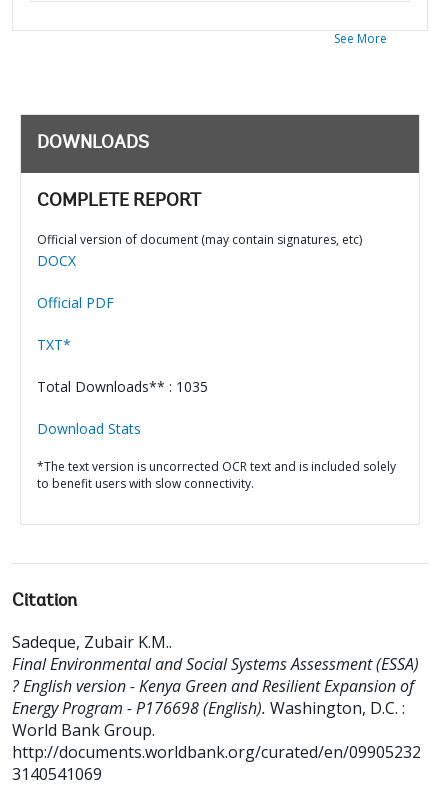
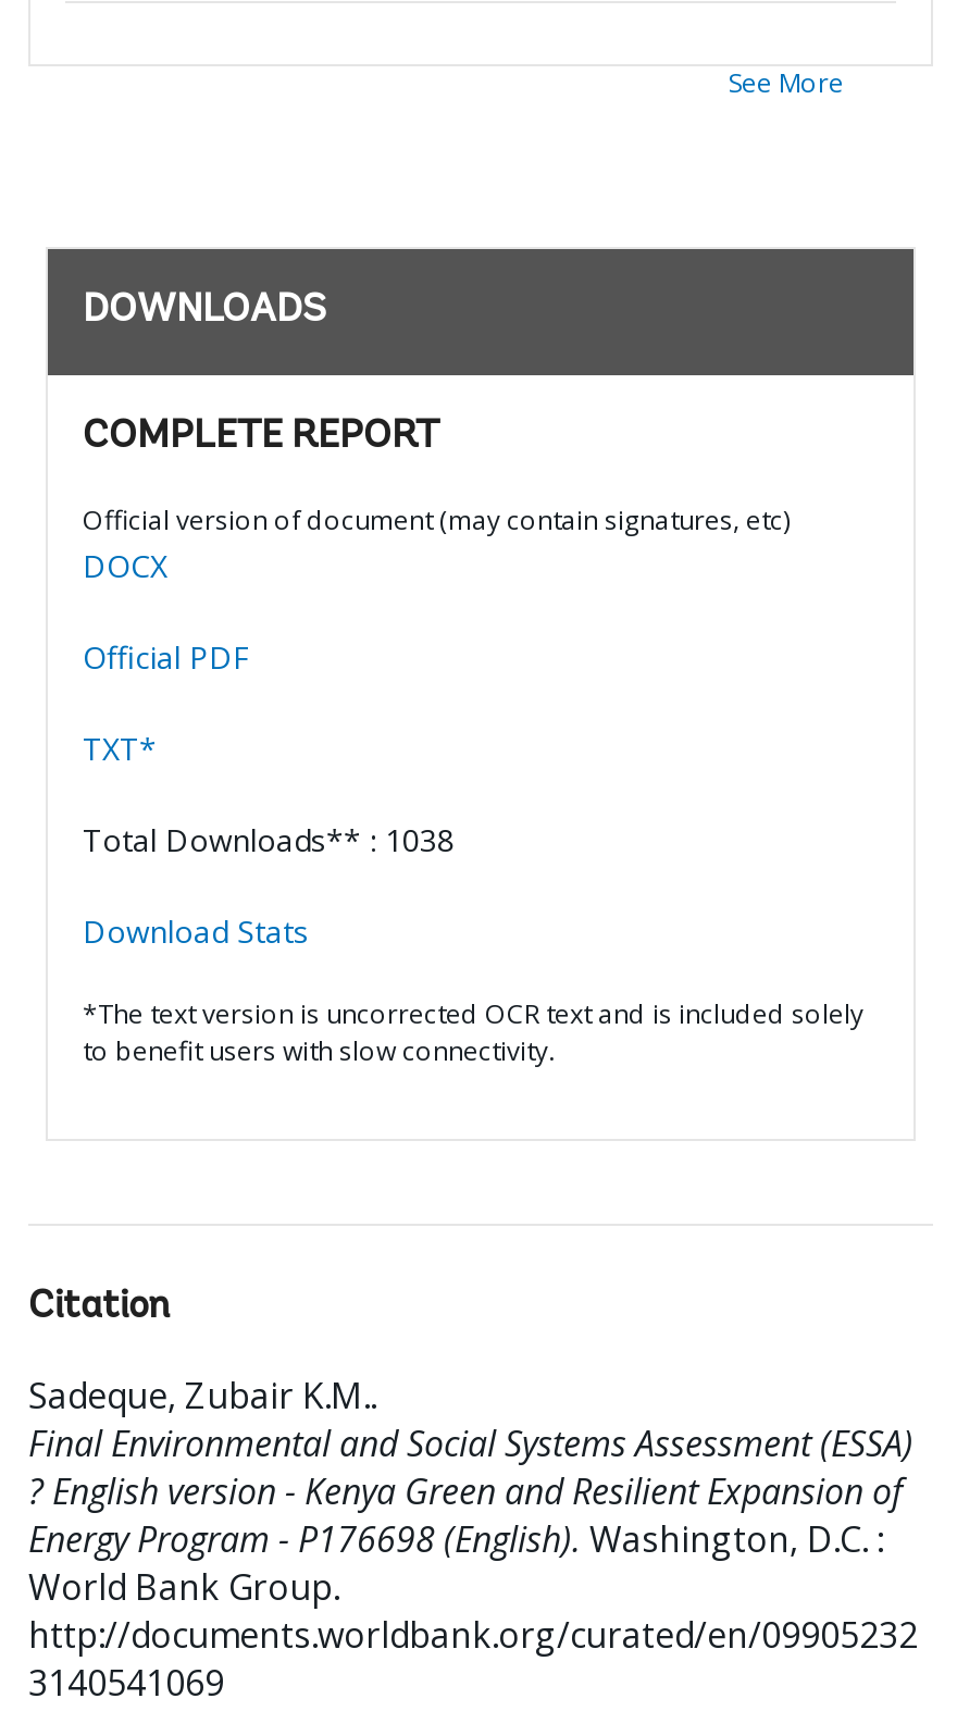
[37,377,208,396] Total Downloads** : 1035 -> [83,819,455,860] Total Downloads** : 1038

